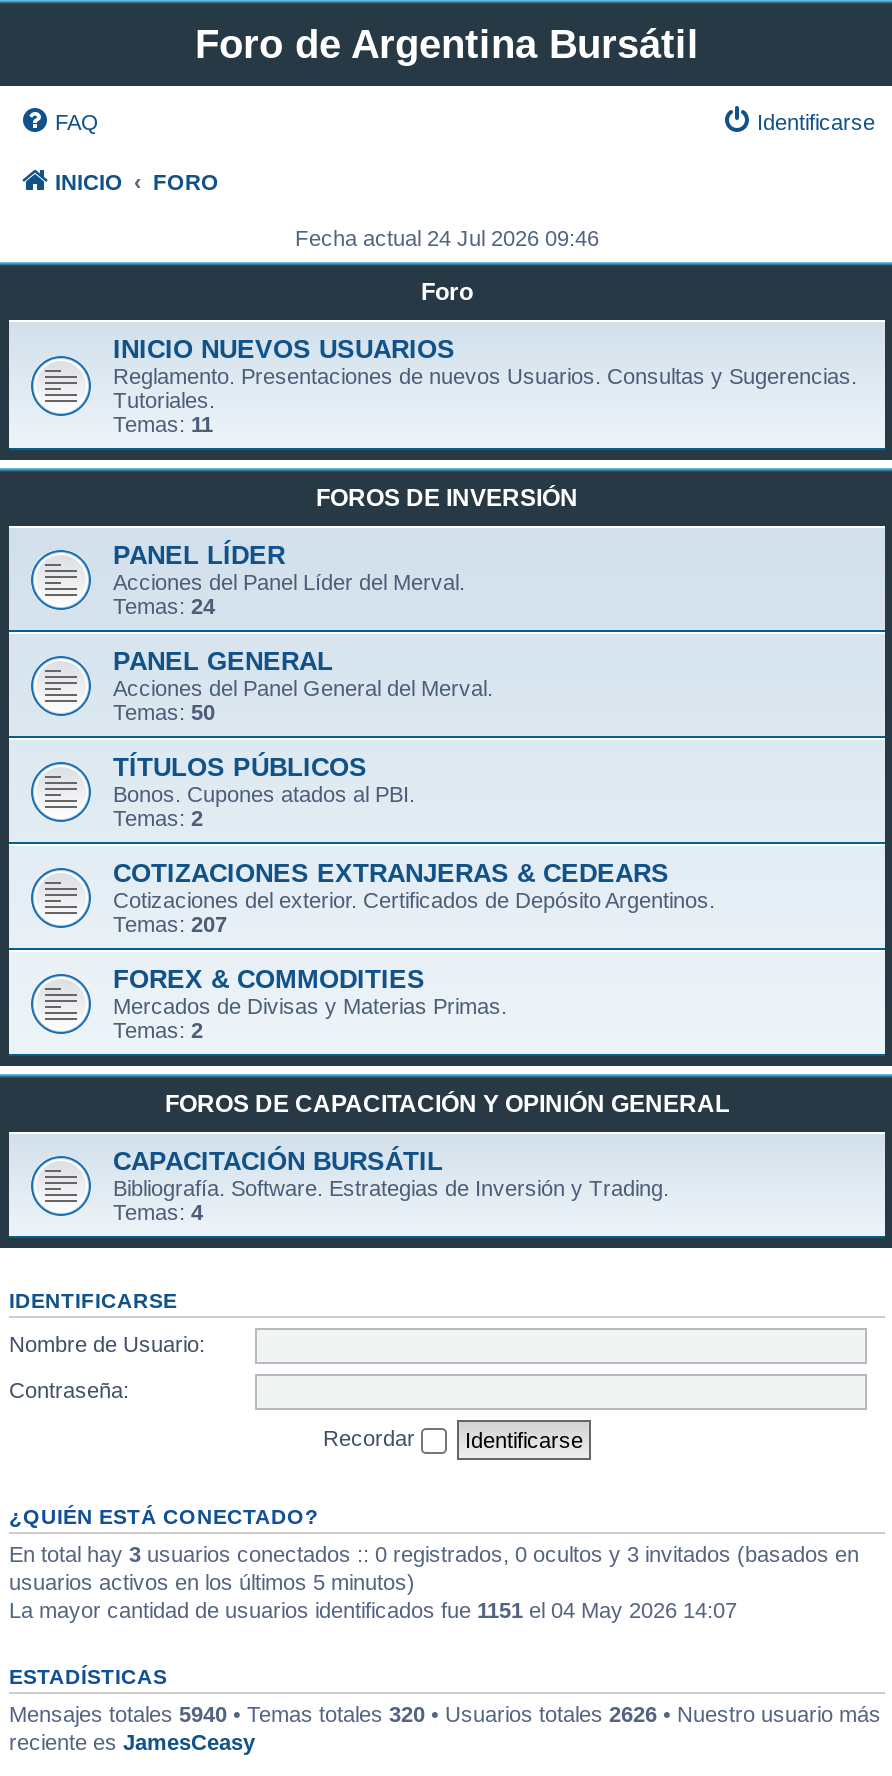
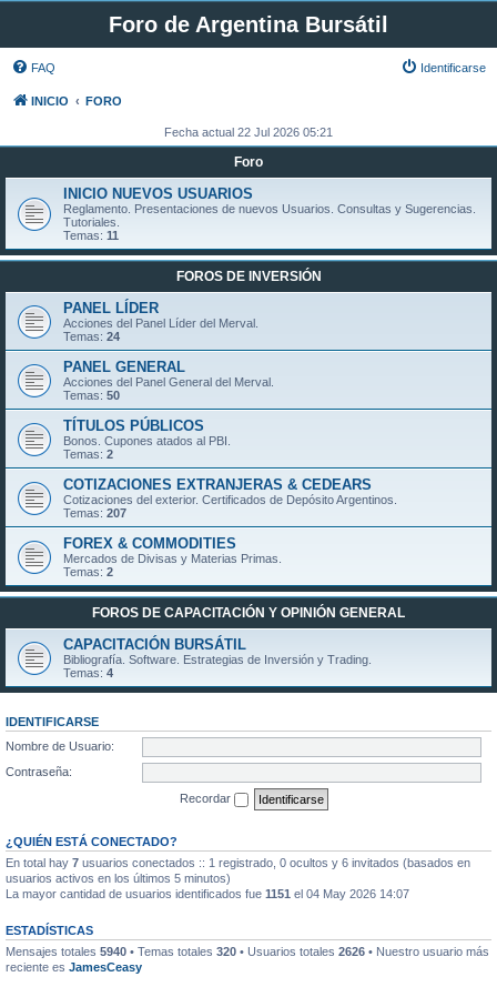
[295,226,599,250] Fecha actual 24 Jul 2026 09:46 -> [164,125,333,139] Fecha actual 22 Jul 2026 05:21
[9,1541,859,1565] En total hay 3 usuarios conectados :: 0 registrados, 0 ocultos y 3 invitados (basados en -> [6,855,470,869] En total hay 7 usuarios conectados :: 1 registrado, 0 ocultos y 6 invitados (basados en

